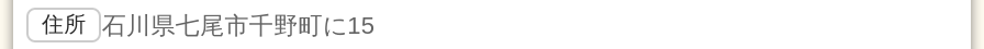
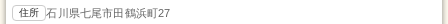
[102,11,374,37] 石川県七尾市千野町に15 -> [46,7,170,19] 石川県七尾市田鶴浜町27

